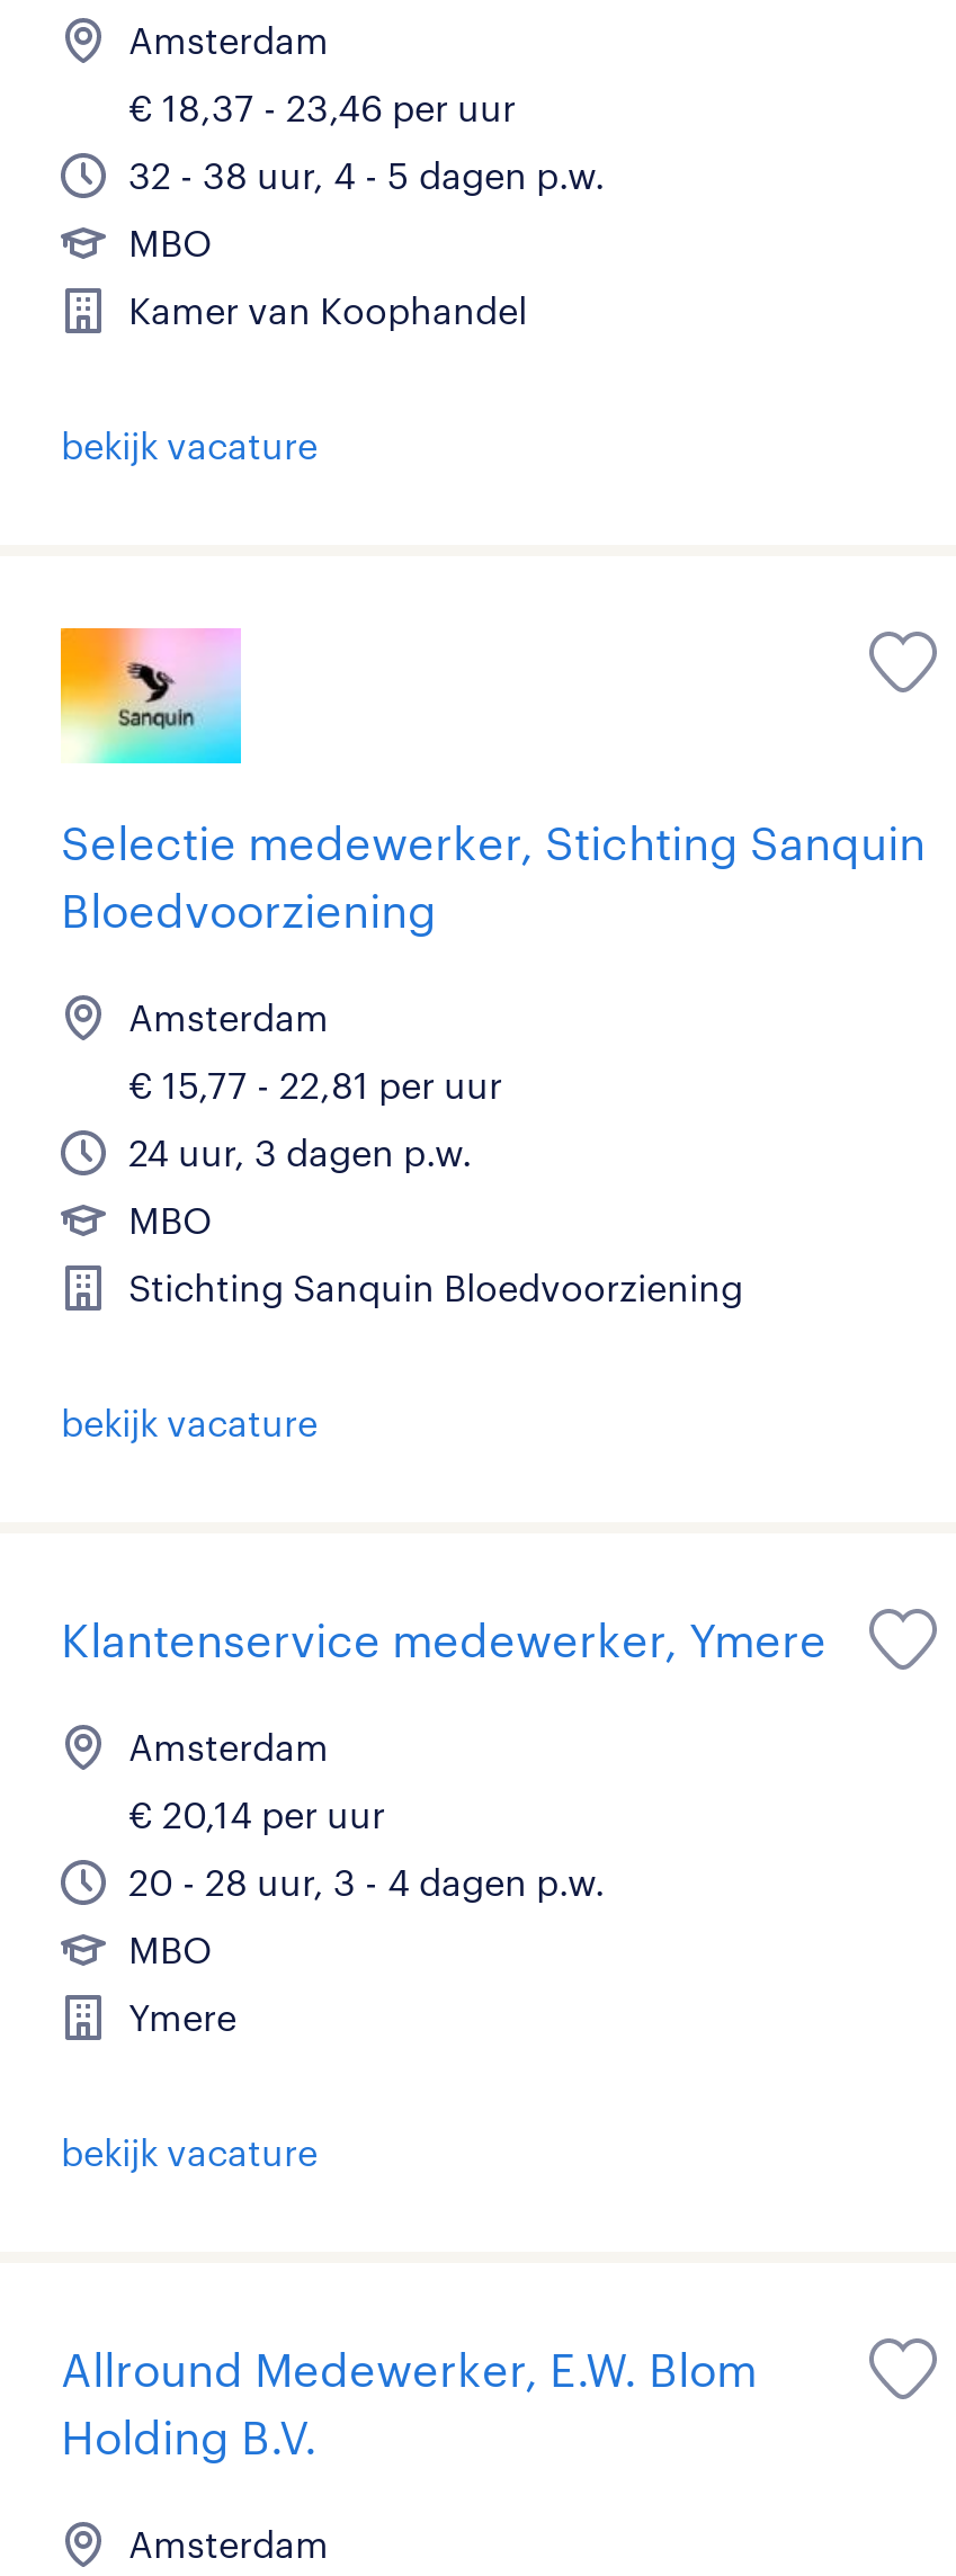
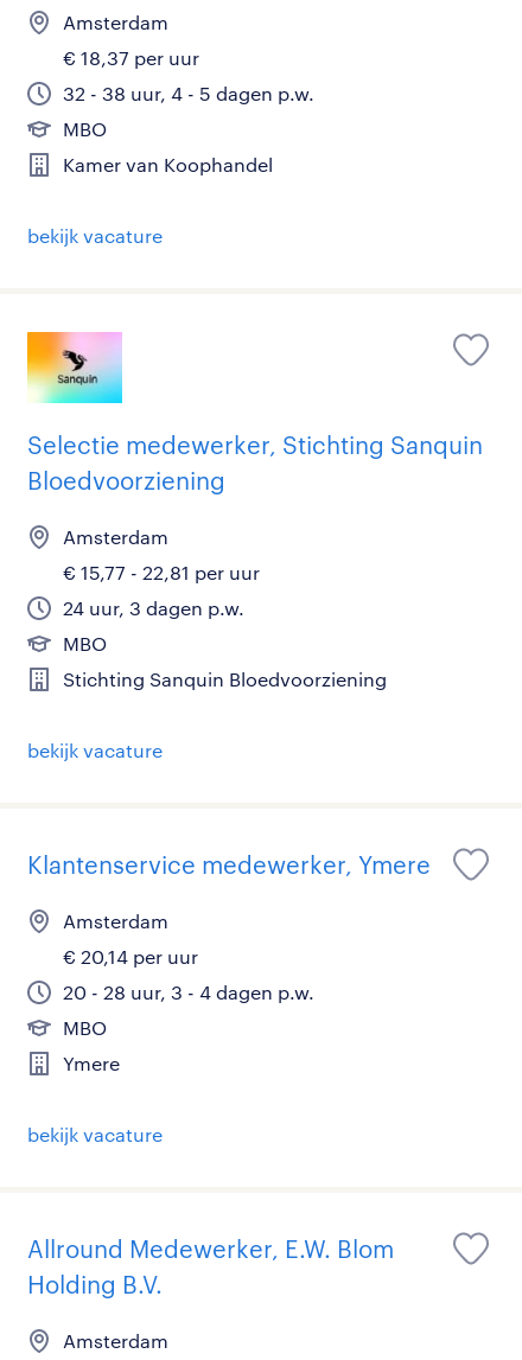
[128,86,516,129] € 18,37 - 23,46 per uur -> [63,46,199,69] € 18,37 per uur

